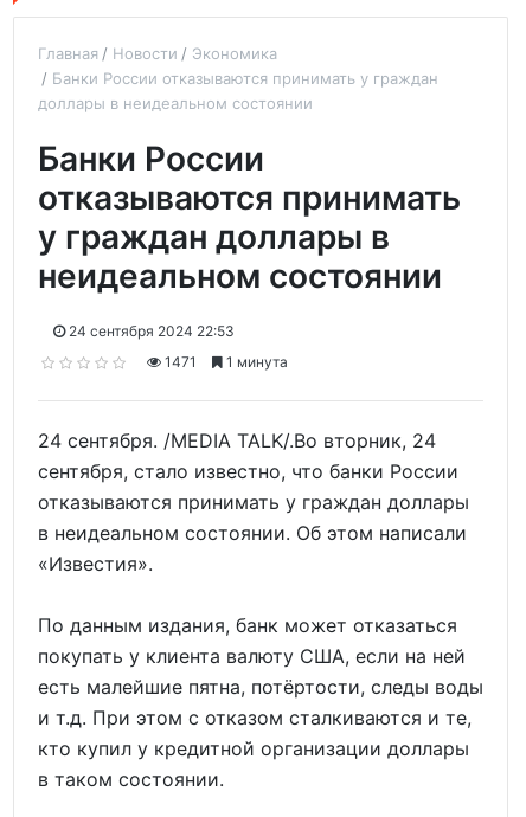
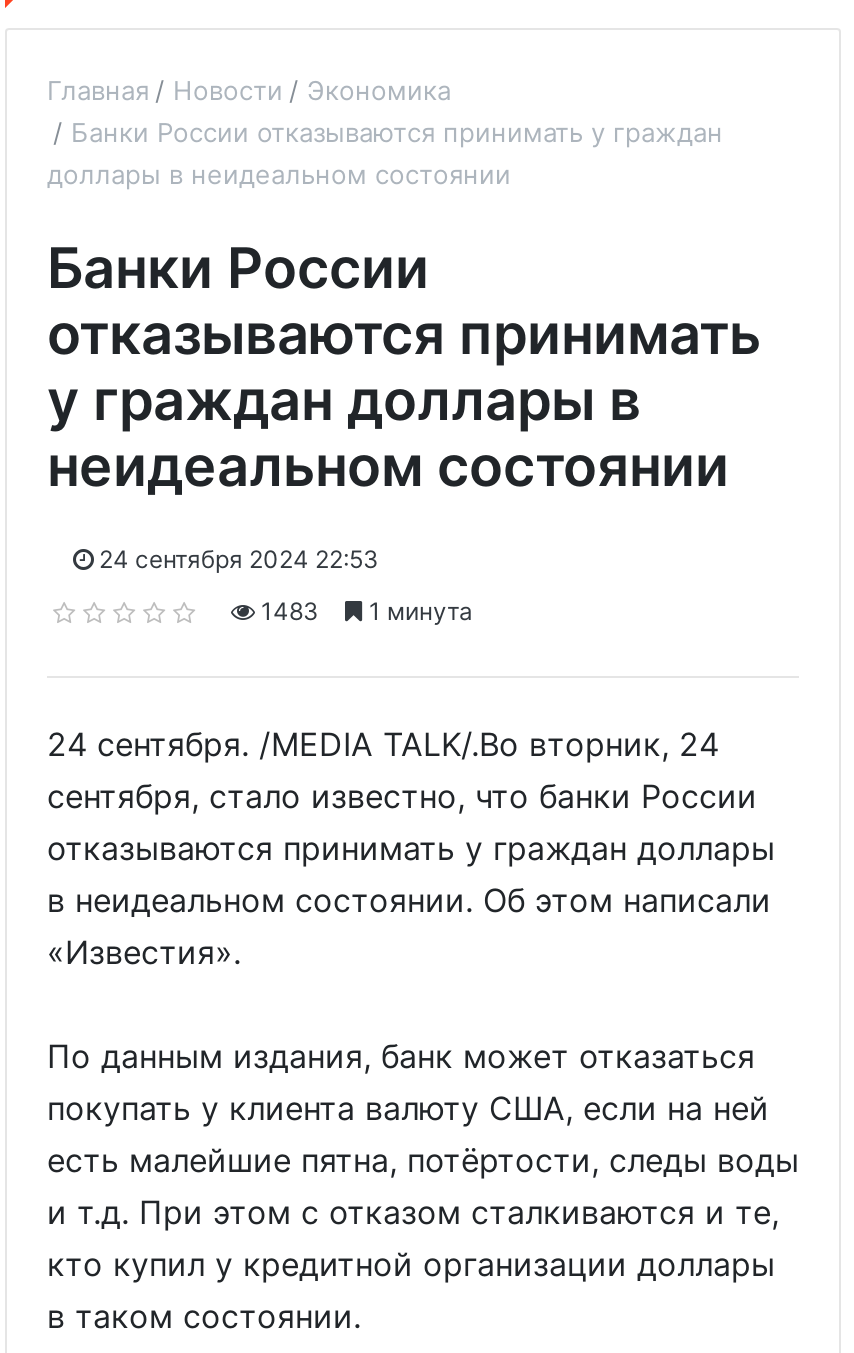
[161,353,197,371] 1471 -> [255,596,319,626] 1483

